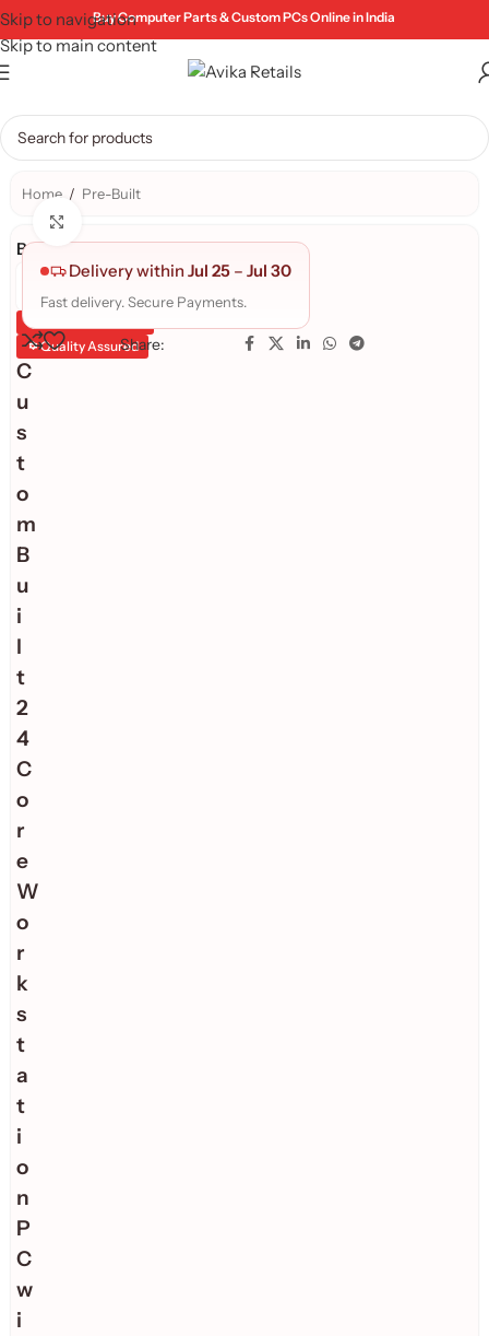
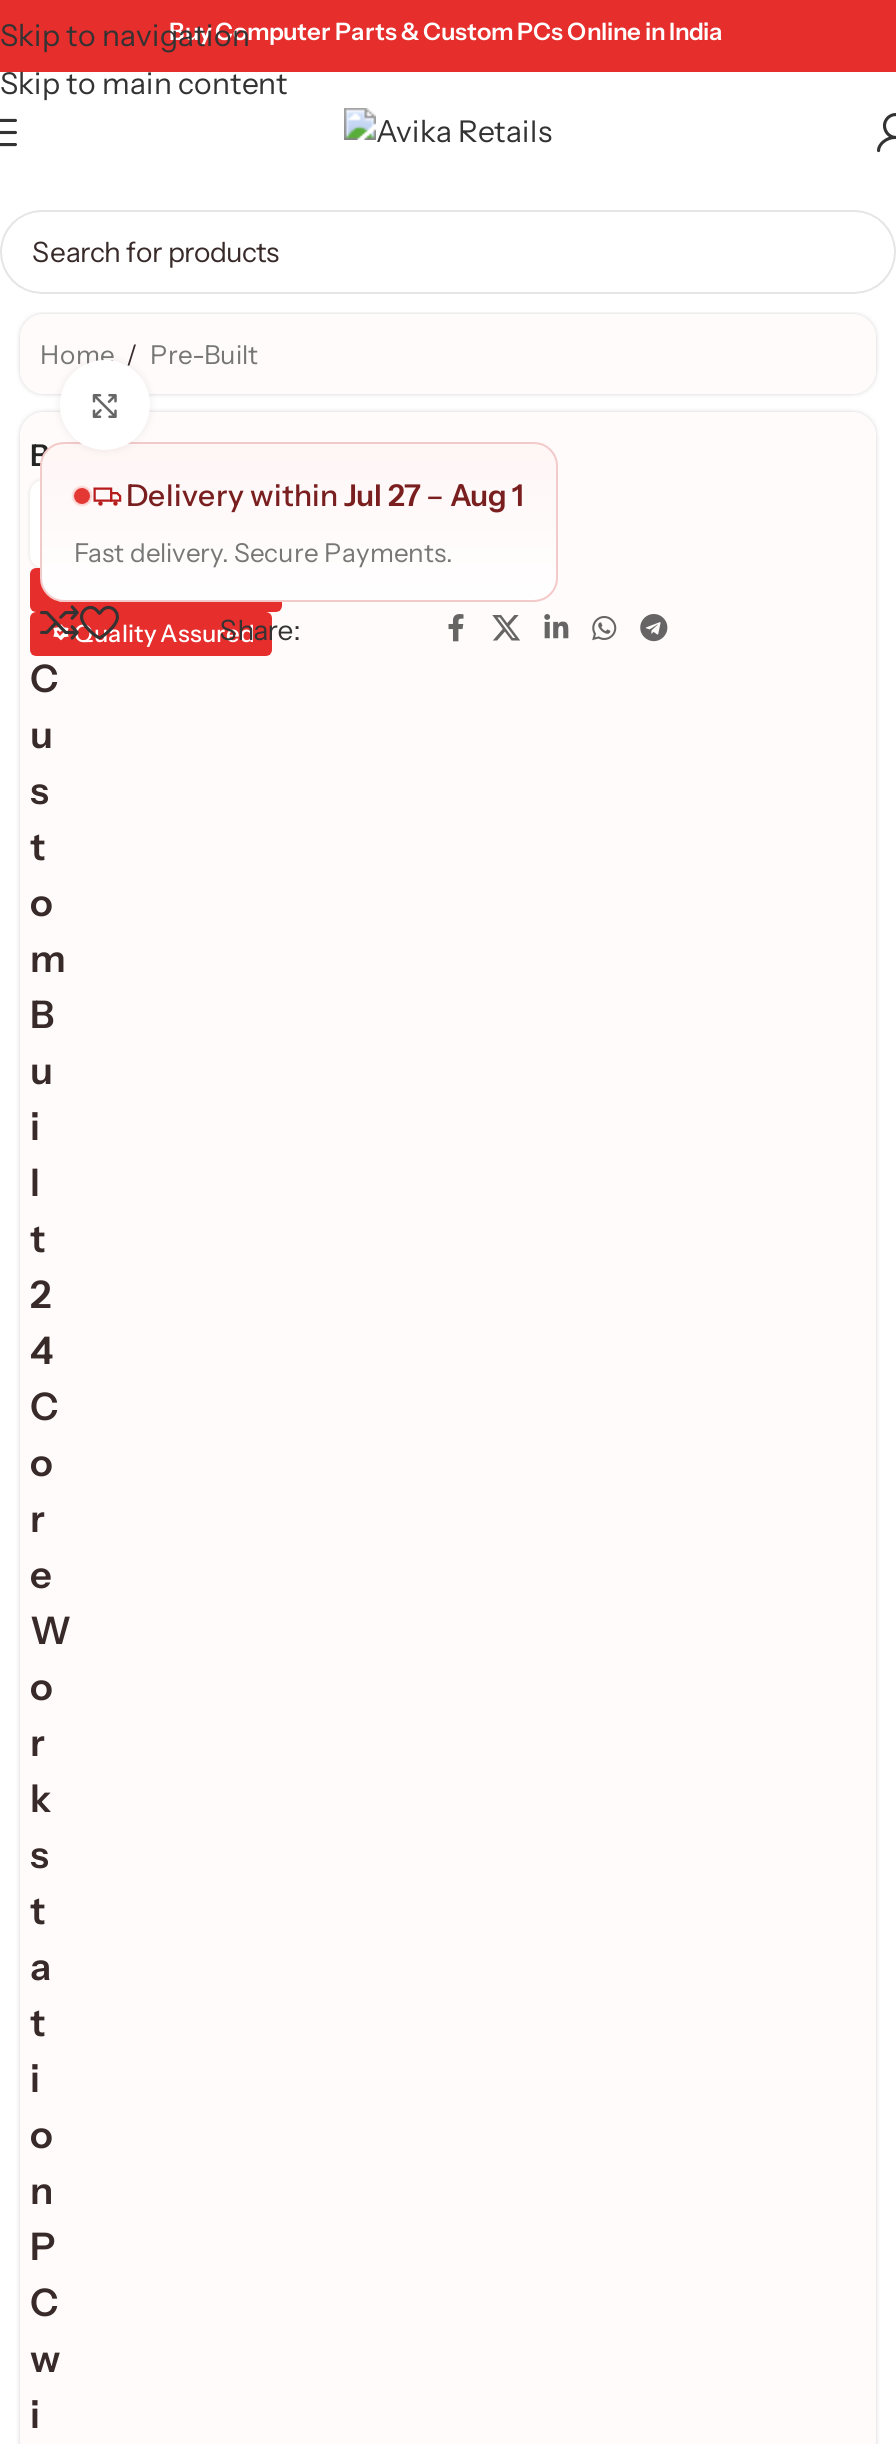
[69,260,291,281] Delivery within Jul 25 – Jul 30 -> [126,476,524,514] Delivery within Jul 27 – Aug 1

